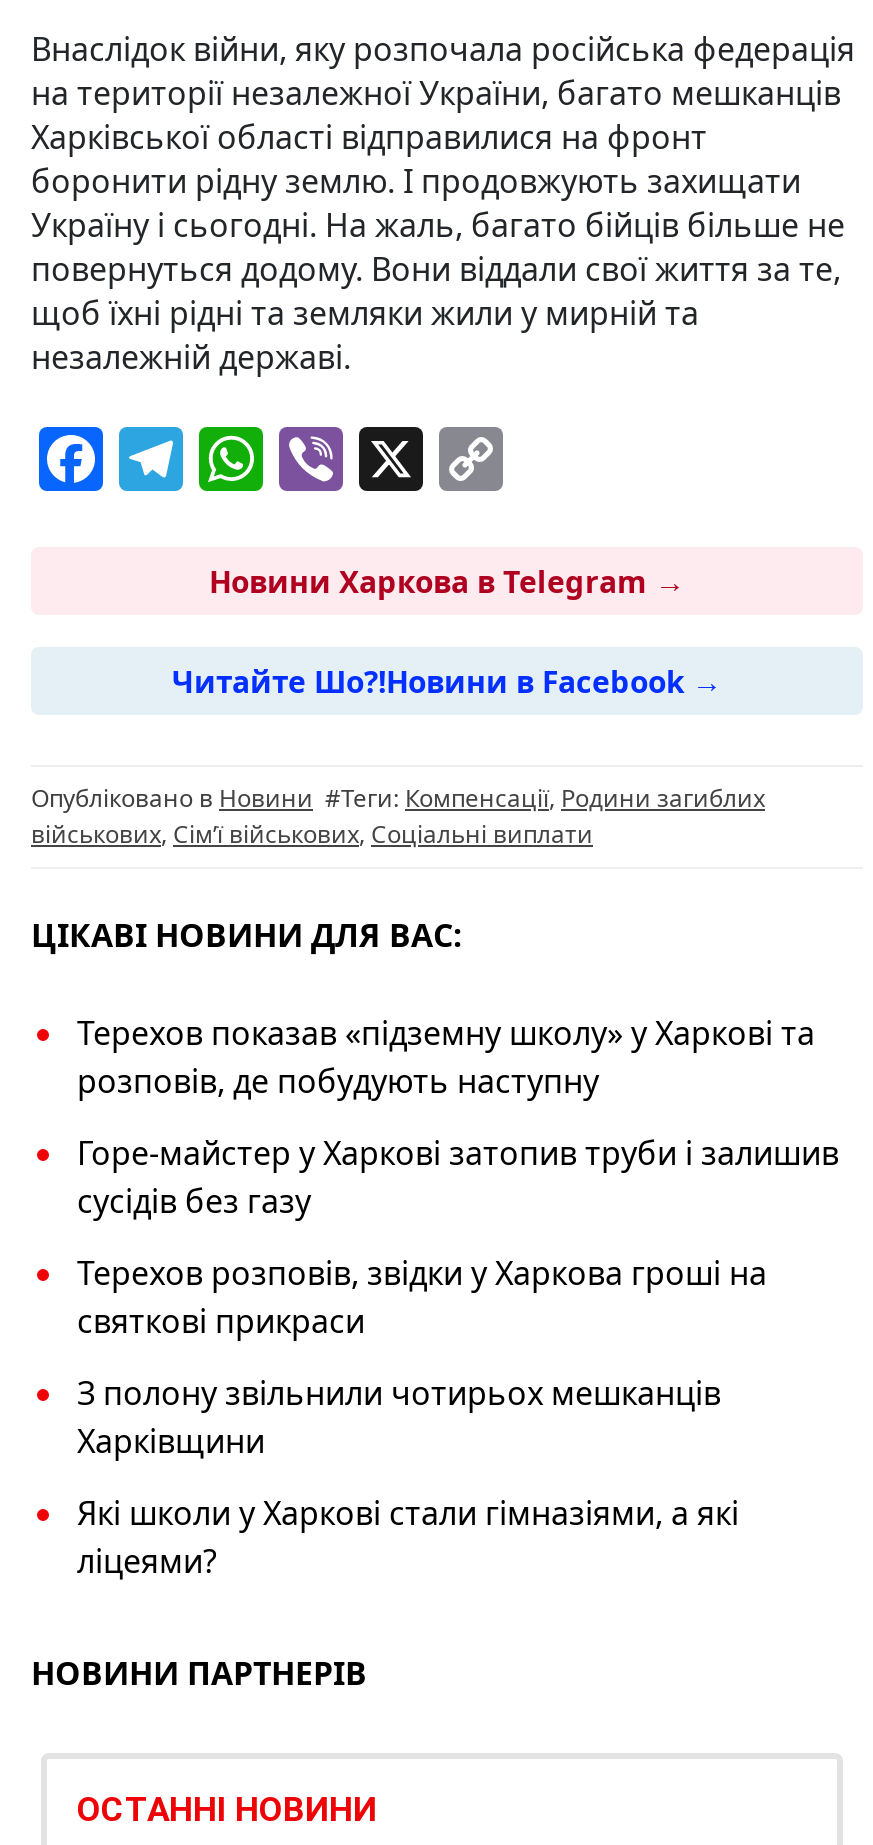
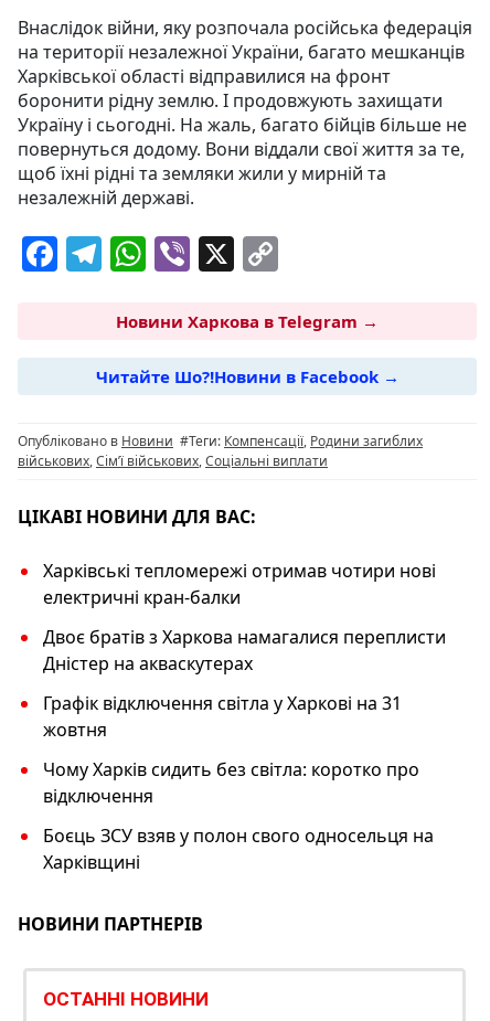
[77,1012,815,1104] Терехов показав «підземну школу» у Харкові та | розповів, де побудують наступну -> [43,559,436,610] Харківські тепломережі отримав чотири нові | електричні кран-балки
[77,1132,839,1224] Горе-майстер у Харкові затопив труби і залишив | сусідів без газу -> [43,625,446,676] Двоє братів з Харкова намагалися переплисти | Дністер на акваскутерах
[77,1252,767,1344] Терехов розповів, звідки у Харкова гроші на | святкові прикраси -> [43,691,402,742] Графік відключення світла у Харкові на 31 | жовтня
[77,1372,721,1464] З полону звільнили чотирьох мешканців | Харківщини -> [43,758,419,808] Чому Харків сидить без світла: коротко про | відключення
[77,1492,739,1584] Які школи у Харкові стали гімназіями, а які | ліцеями? -> [43,824,434,875] Боєць ЗСУ взяв у полон свого односельця на | Харківщині

